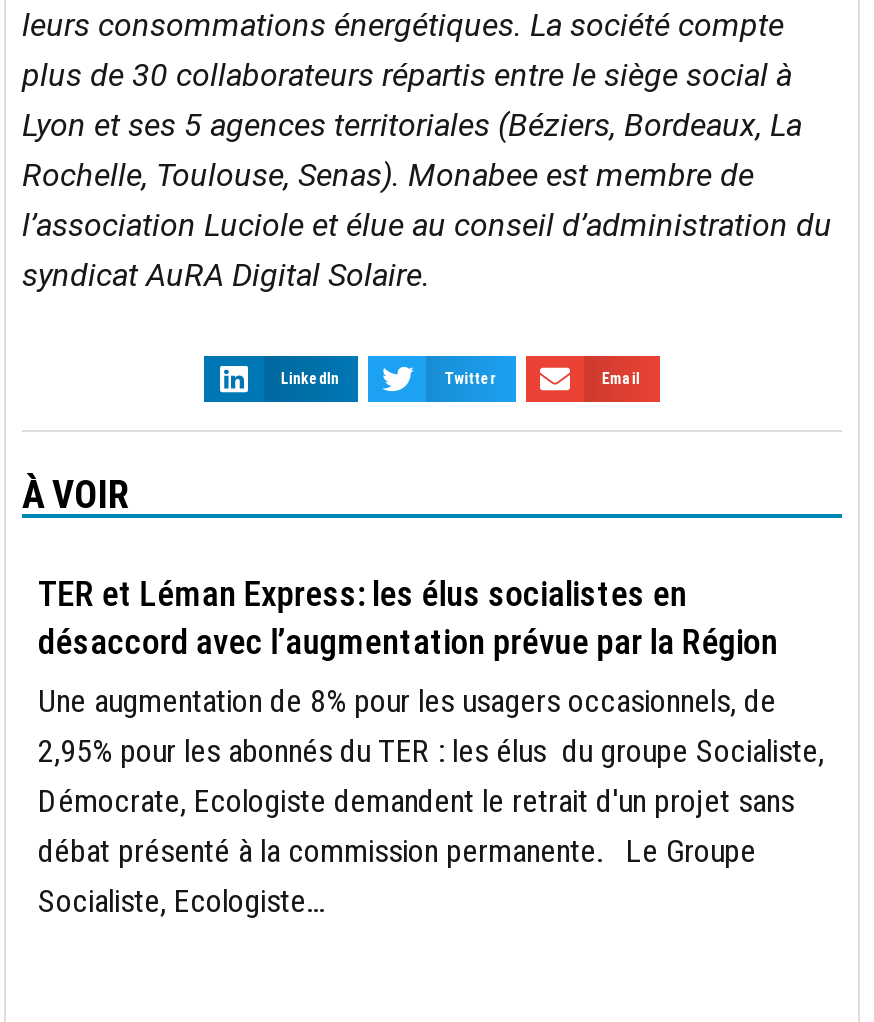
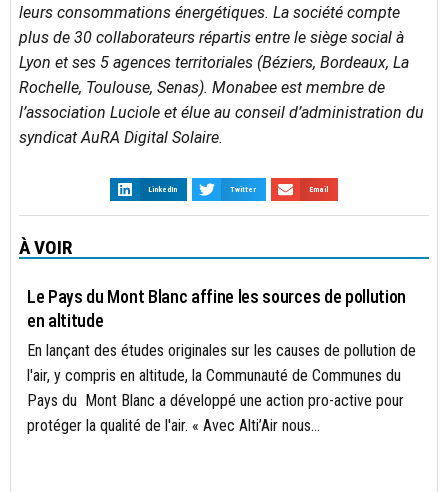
[38,573,778,661] TER et Léman Express: les élus socialistes en | désaccord avec l’augmentation prévue par la Région -> [27,287,406,331] Le Pays du Mont Blanc affine les sources de pollution | en altitude
[38,681,824,919] Une augmentation de 8% pour les usagers occasionnels, de | 2,95% pour les abonnés du TER : les élus du groupe Socialiste, | Démocrate, Ecologiste demandent le retrait d'un projet sans | débat présenté à la commission permanente. Le Groupe | Socialiste, Ecologiste... -> [27,341,416,435] En lançant des études originales sur les causes de pollution de | l'air, y compris en altitude, la Communauté de Communes du | Pays du Mont Blanc a développé une action pro-active pour | protéger la qualité de l'air. « Avec Alti’Air nous...

